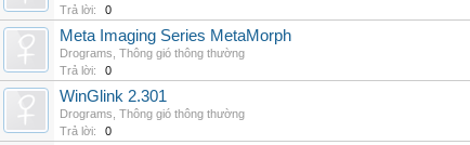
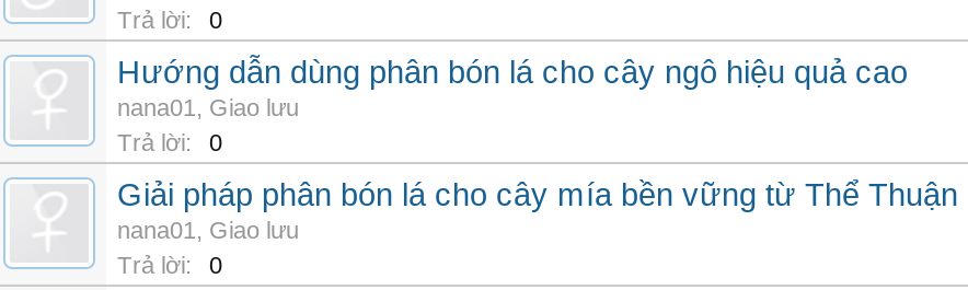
[60,27,291,60] Meta Imaging Series MetaMorph | Drograms, Thông gió thông thường -> [117,55,908,120] Hướng dẫn dùng phân bón lá cho cây ngô hiệu quả cao | nana01, Giao lưu
[60,88,245,120] WinGlink 2.301 | Drograms, Thông gió thông thường -> [117,177,958,243] Giải pháp phân bón lá cho cây mía bền vững từ Thể Thuận | nana01, Giao lưu

